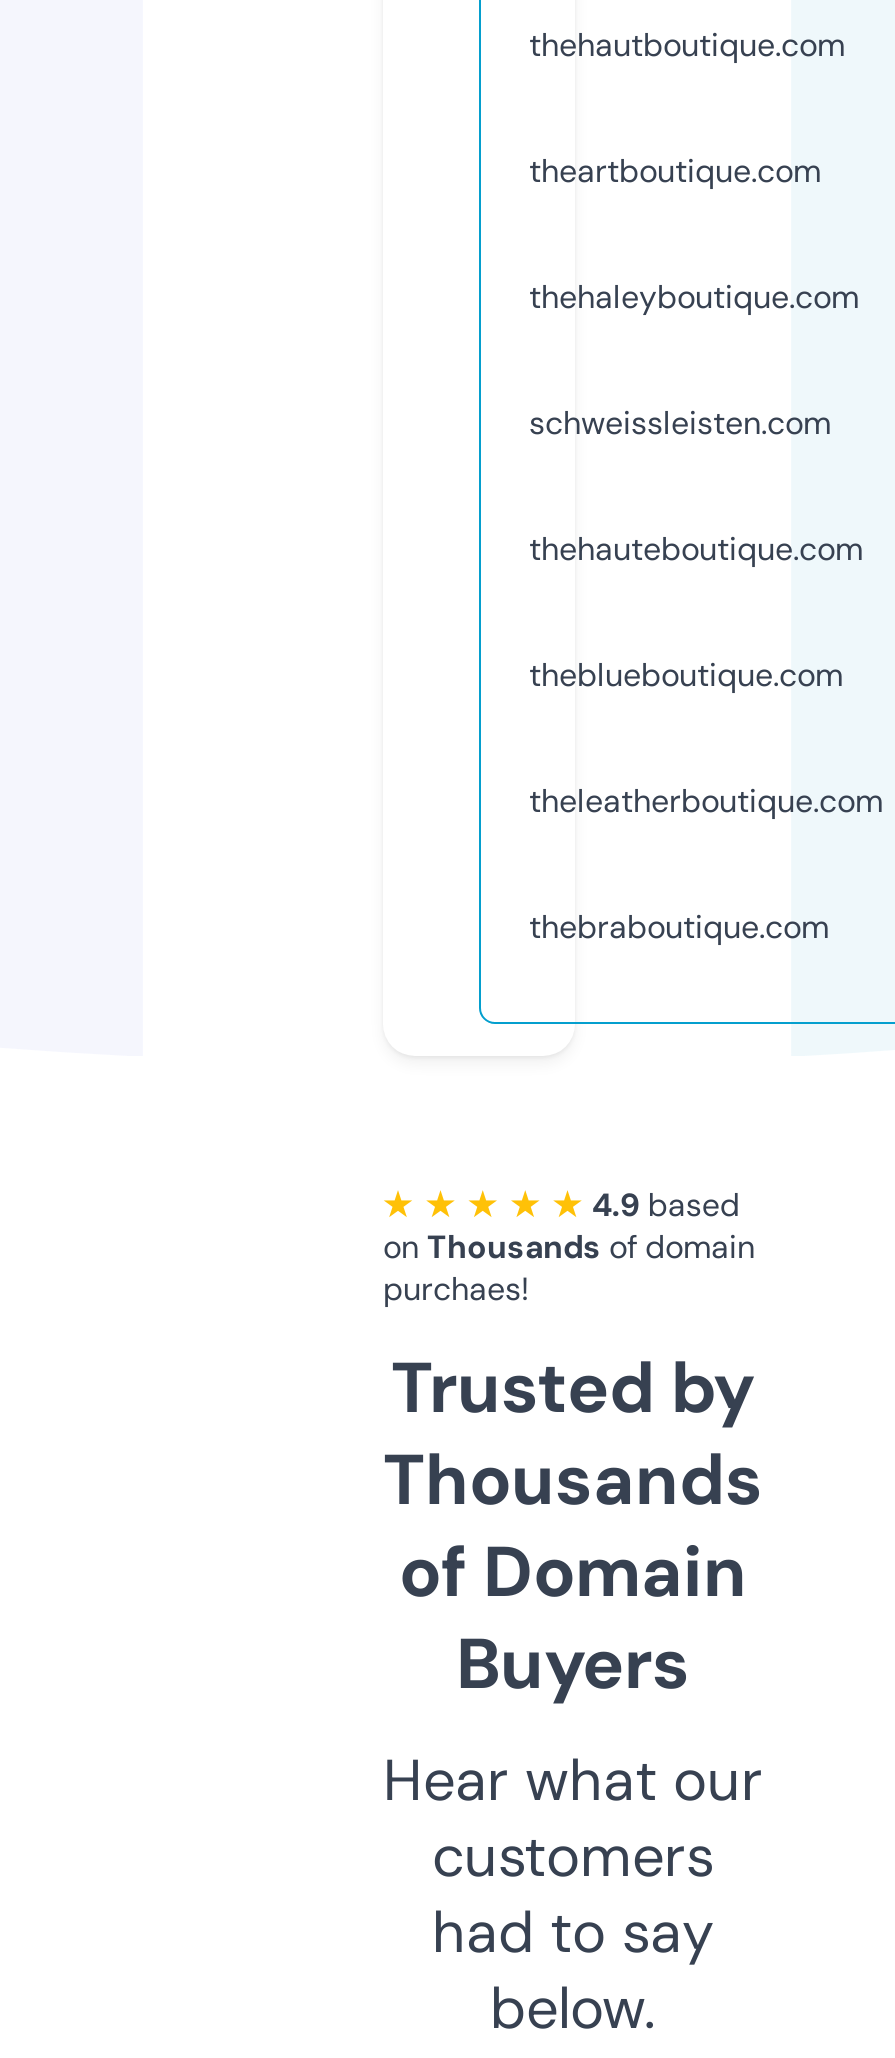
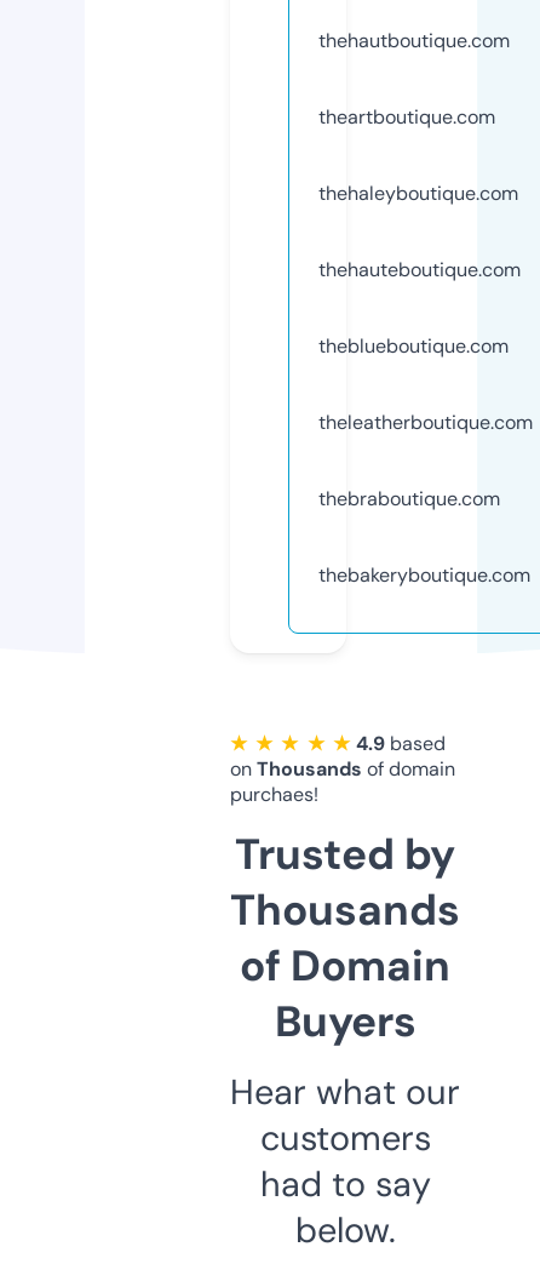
[529,402,831,444] schweissleisten.com -> none
moved [529,528,883,948] -> [318,257,533,511]: thehauteboutique.com | theblueboutique.com | theleatherboutique.com | thebraboutique.com
none -> [318,562,530,588] thebakeryboutique.com

